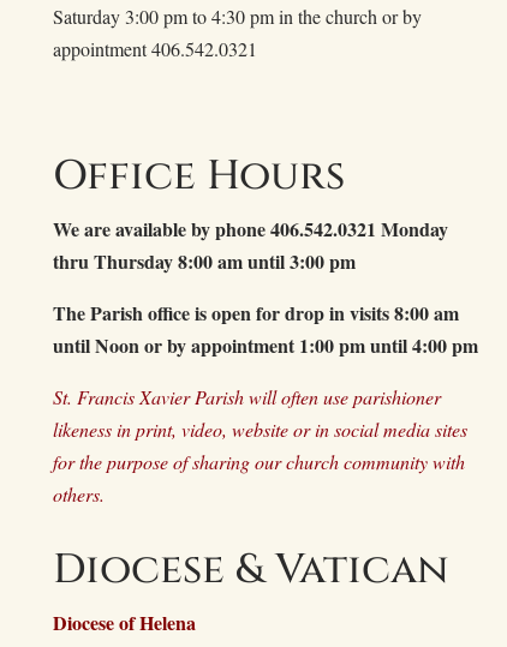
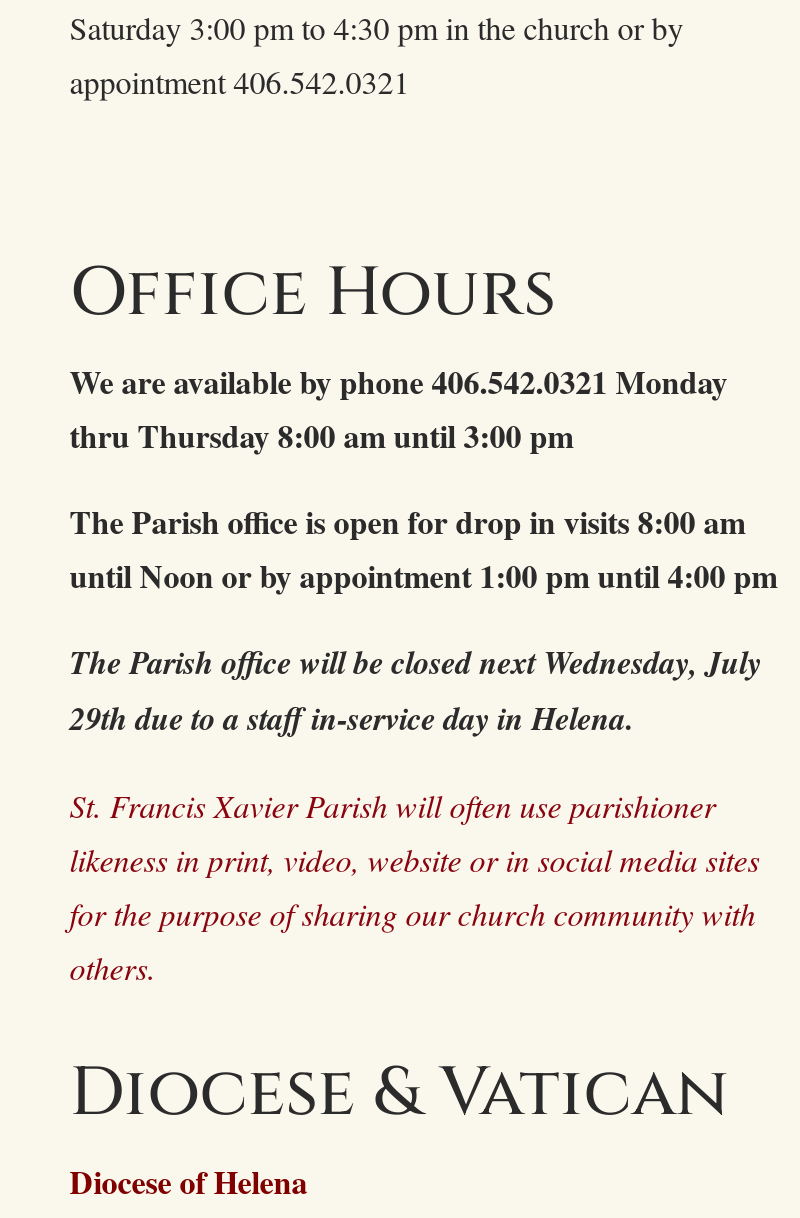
none -> [70,640,762,740] The Parish office will be closed next Wednesday, July | 29th due to a staff in-service day in Helena.

